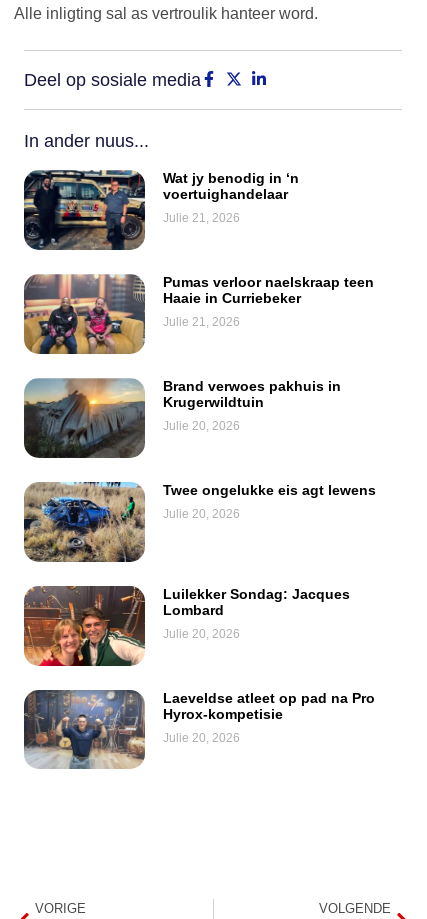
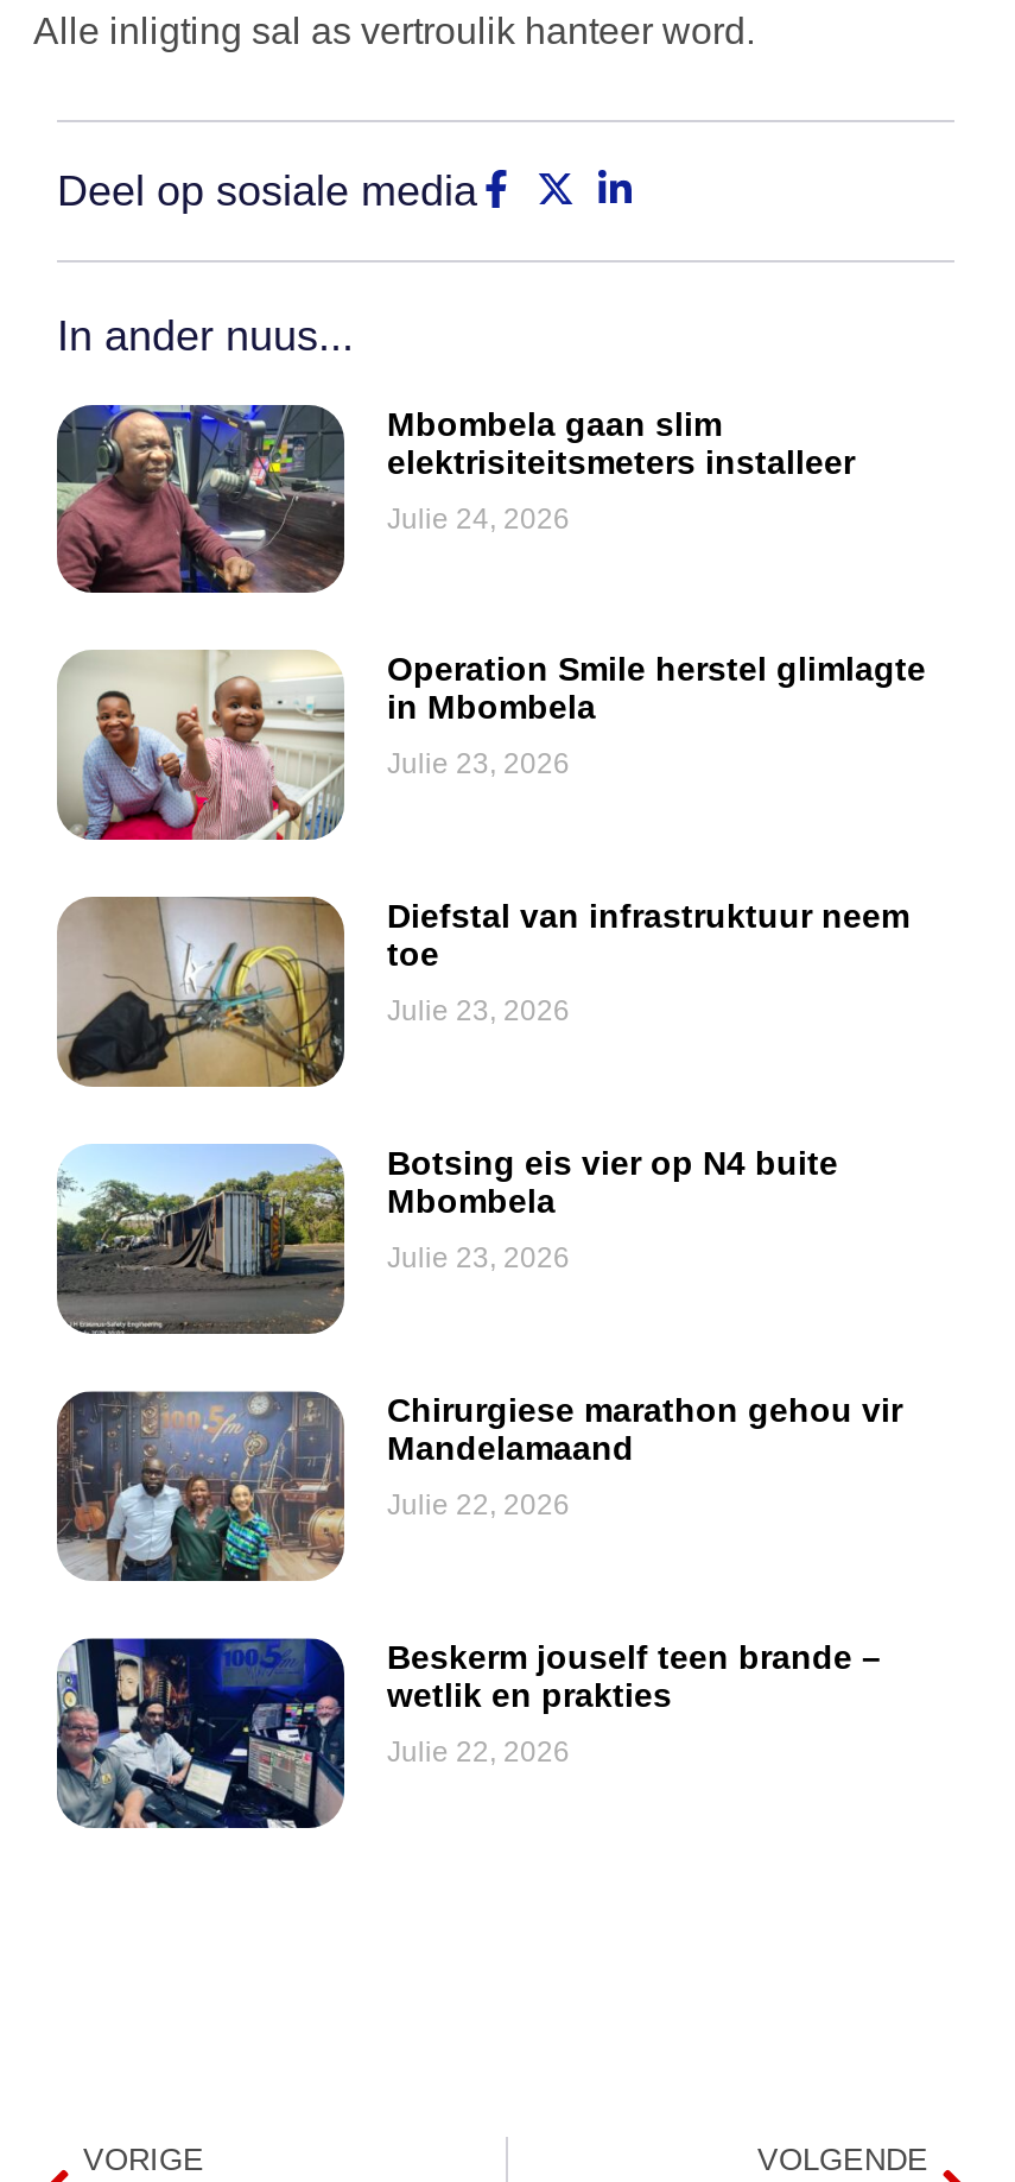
[23,169,299,251] [image] | Wat jy benodig in ‘n | voertuighandelaar -> [55,403,855,595] [image] | Mbombela gaan slim | elektrisiteitsmeters installeer
[163,211,240,225] Julie 21, 2026 -> [387,501,570,534] Julie 24, 2026
[24,274,374,355] [image] | Pumas verloor naelskraap teen | Haaie in Curriebeker -> [57,650,926,842] [image] | Operation Smile herstel glimlagte | in Mbombela
[163,315,240,329] Julie 21, 2026 -> [387,748,570,781] Julie 23, 2026
[24,378,341,459] [image] | Brand verwoes pakhuis in | Krugerwildtuin -> [59,894,909,1089] [image] | Diefstal van infrastruktuur neem | toe
[163,419,240,433] Julie 20, 2026 -> [387,994,570,1028] Julie 23, 2026
[23,481,376,562] [image] | Twee ongelukke eis agt lewens -> [55,1144,838,1334] [image] | Botsing eis vier op N4 buite | Mbombela
[163,507,240,521] Julie 20, 2026 -> [387,1241,570,1274] Julie 23, 2026
[23,585,350,667] [image] | Luilekker Sondag: Jacques | Lombard -> [55,1390,902,1583] [image] | Chirurgiese marathon gehou vir | Mandelamaand
[163,627,240,641] Julie 20, 2026 -> [387,1488,570,1521] Julie 22, 2026
[24,689,375,770] [image] | Laeveldse atleet op pad na Pro | Hyrox-kompetisie -> [57,1636,881,1830] [image] | Beskerm jouself teen brande – | wetlik en prakties
[163,731,240,745] Julie 20, 2026 -> [387,1734,570,1768] Julie 22, 2026

